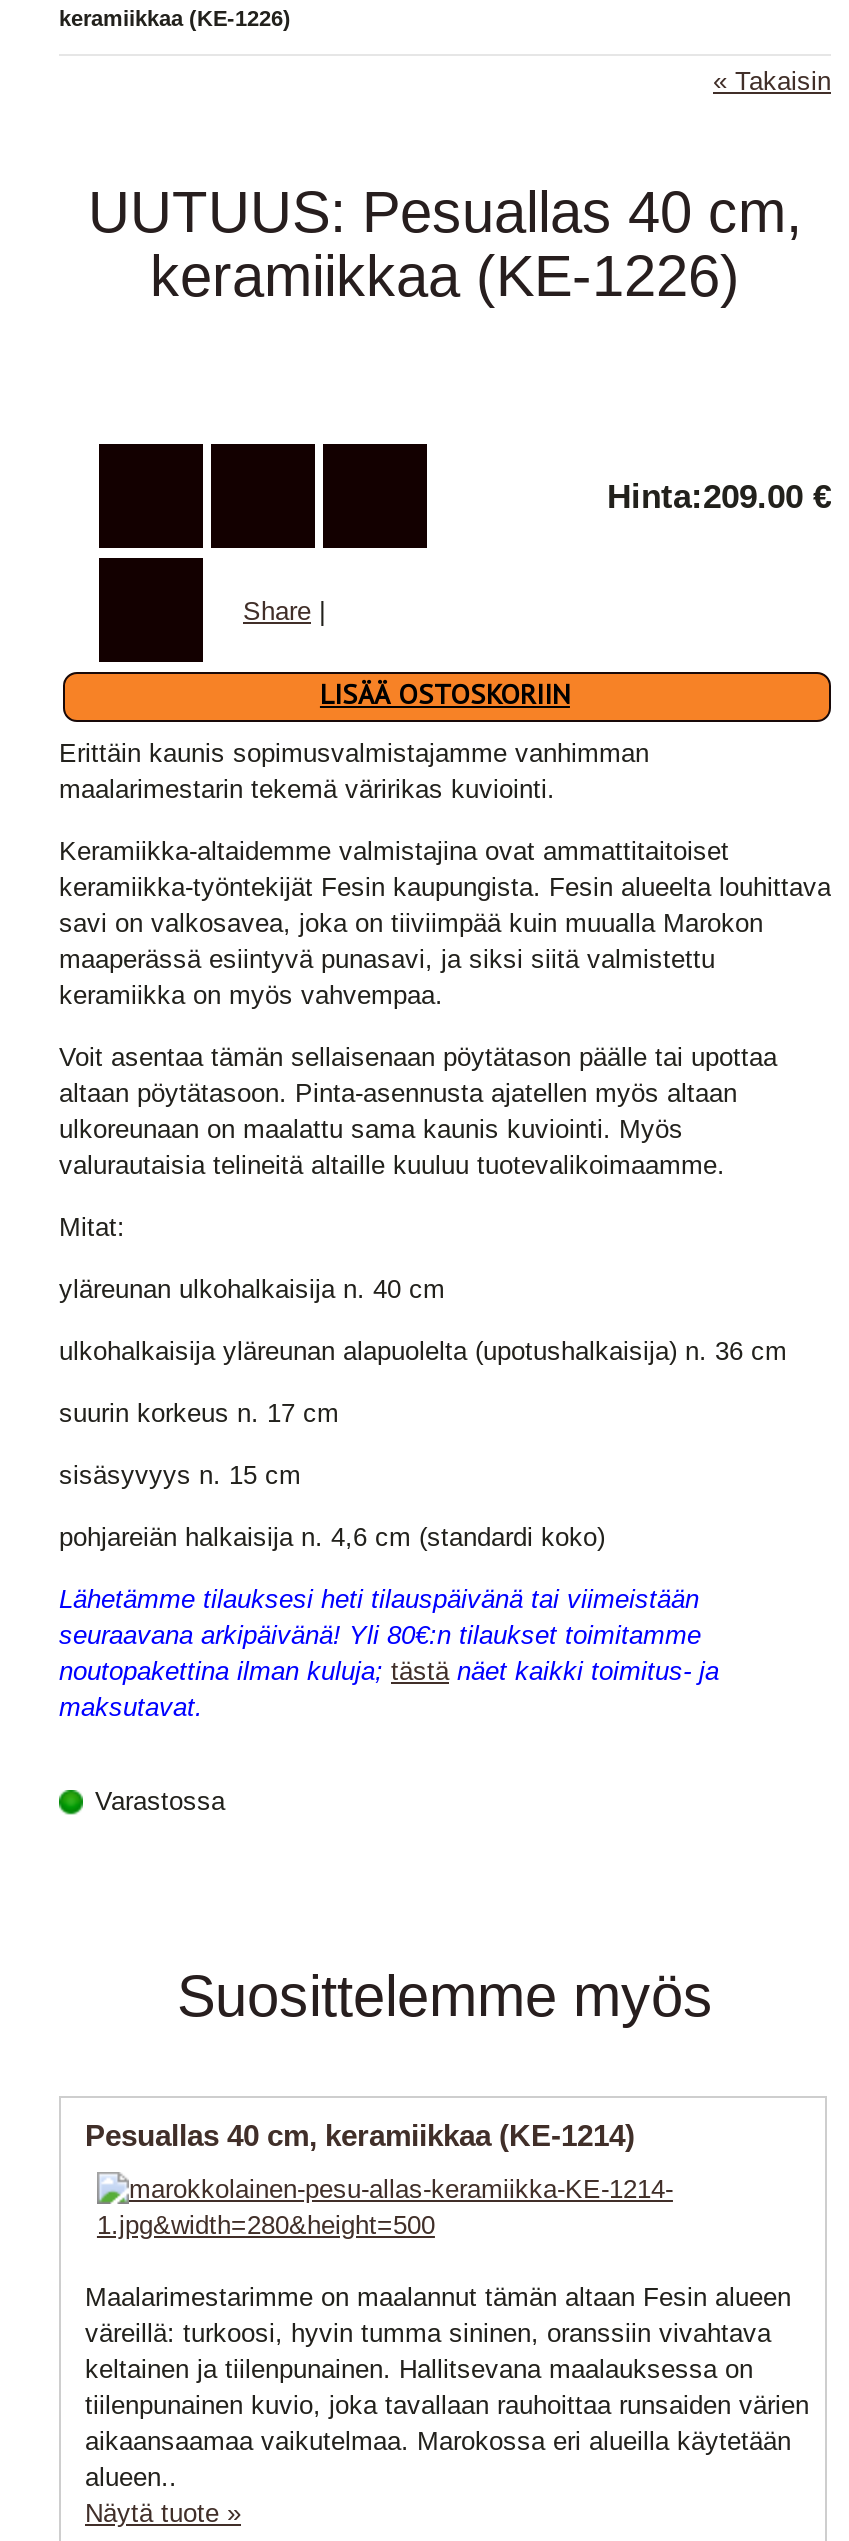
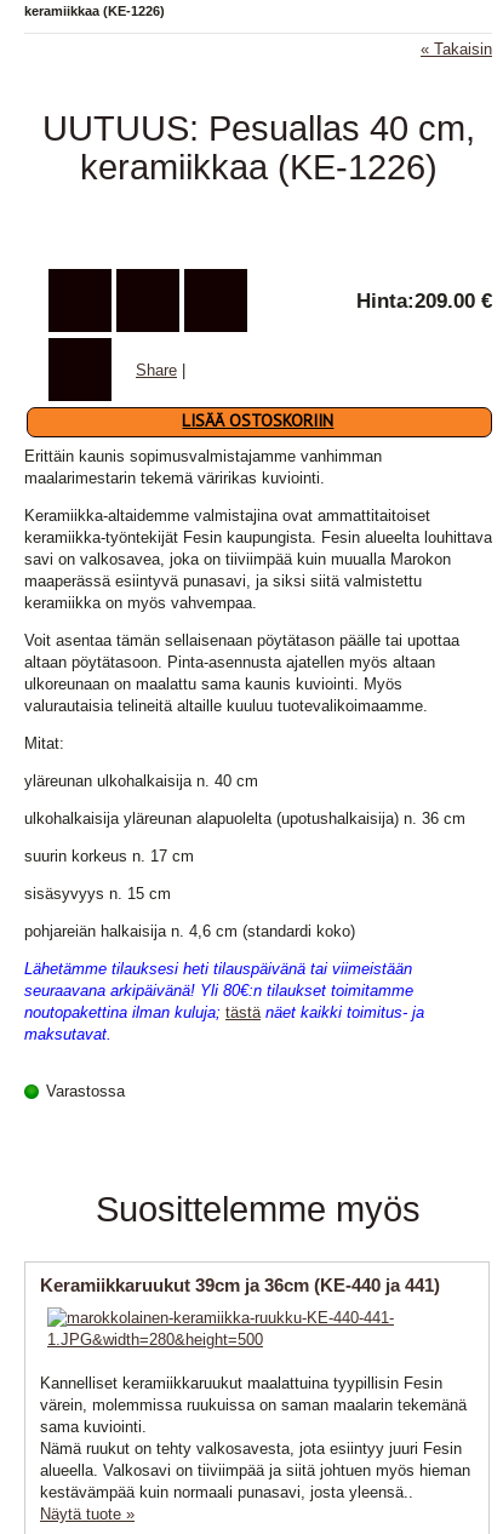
[85,2118,635,2152] Pesuallas 40 cm, keramiikkaa (KE-1214) -> [40,1275,440,1295] Keramiikkaruukut 39cm ja 36cm (KE-440 ja 441)
[85,2282,809,2492] Maalarimestarimme on maalannut tämän altaan Fesin alueen | väreillä: turkoosi, hyvin tumma sininen, oranssiin vivahtava | keltainen ja tiilenpunainen. Hallitsevana maalauksessa on | tiilenpunainen kuvio, joka tavallaan rauhoittaa runsaiden värien | aikaansaamaa vaikutelmaa. Marokossa eri alueilla käytetään | alueen.. -> [40,1374,470,1501] Kannelliset keramiikkaruukut maalattuina tyypillisin Fesin | värein, molemmissa ruukuissa on saman maalarin tekemänä | sama kuviointi. | Nämä ruukut on tehty valkosavesta, jota esiintyy juuri Fesin | alueella. Valkosavi on tiiviimpää ja siitä johtuen myös hieman | kestävämpää kuin normaali punasavi, josta yleensä..

